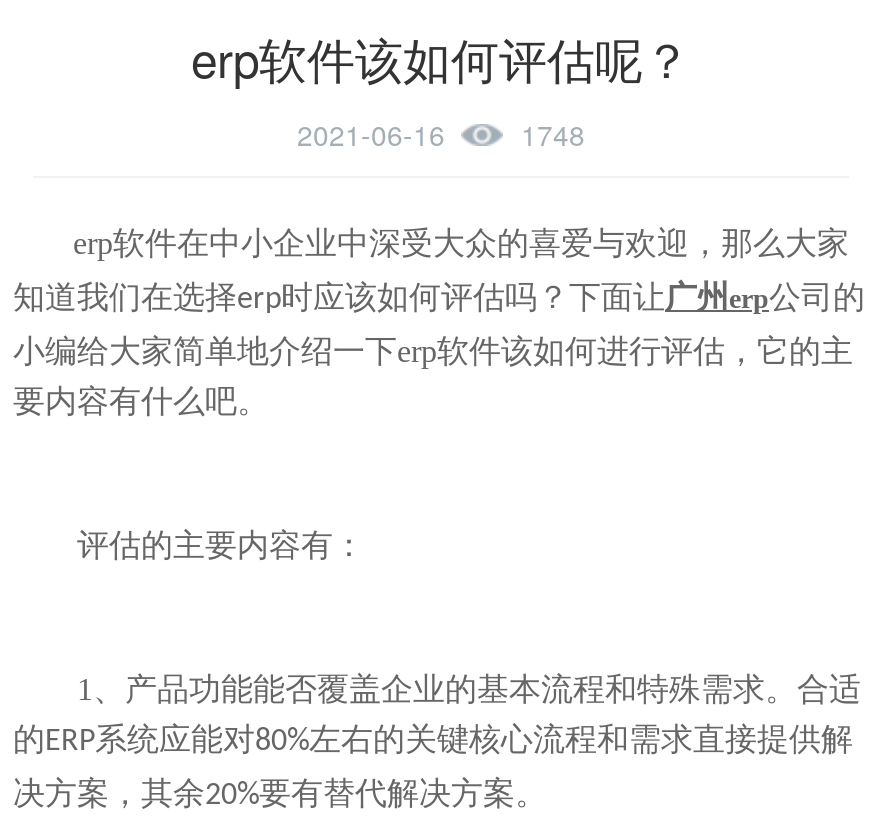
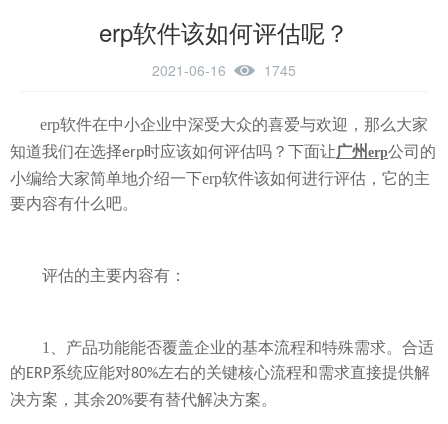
[297,114,585,154] 2021-06-16 1748 -> [152,60,296,80] 2021-06-16 1745

